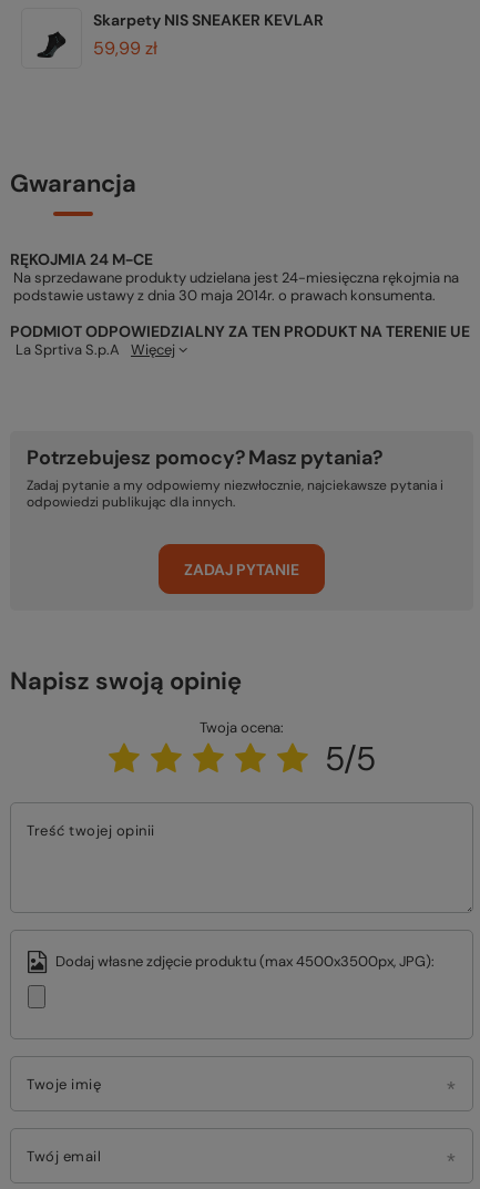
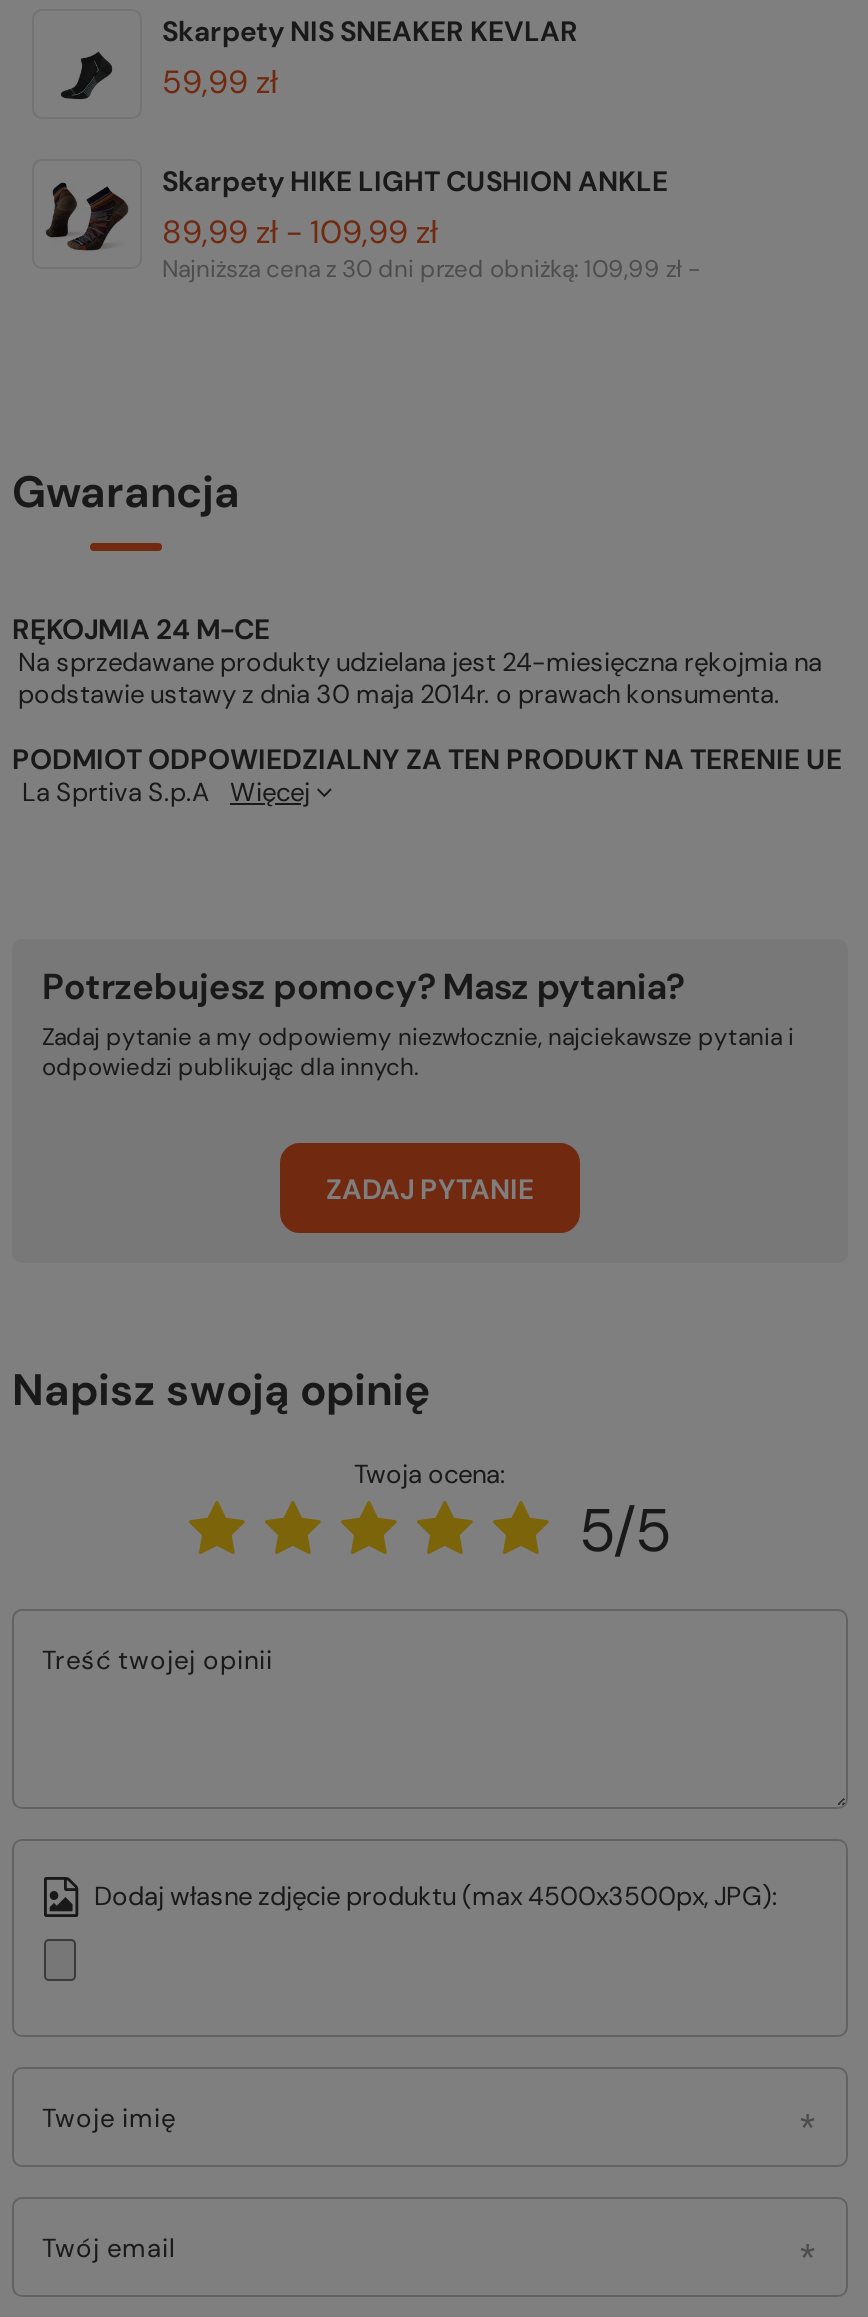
none -> [44,164,700,286] [image] | Skarpety HIKE LIGHT CUSHION ANKLE | 89,99 zł - 109,99 zł | Najniższa cena z 30 dni przed obniżką: 109,99 zł -

